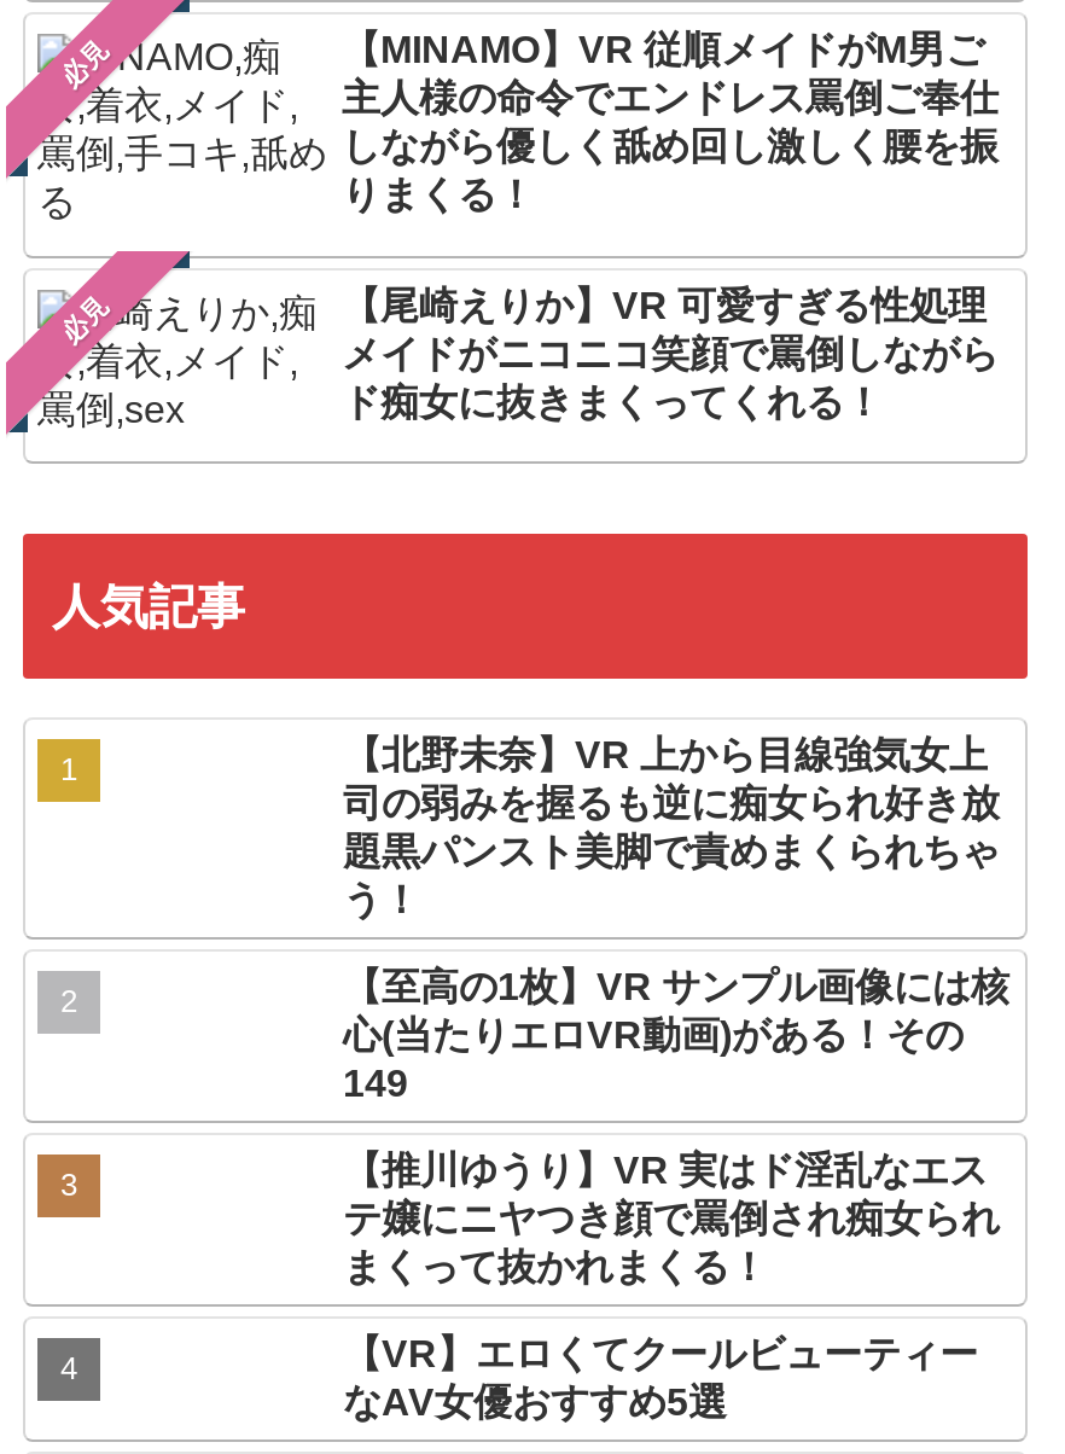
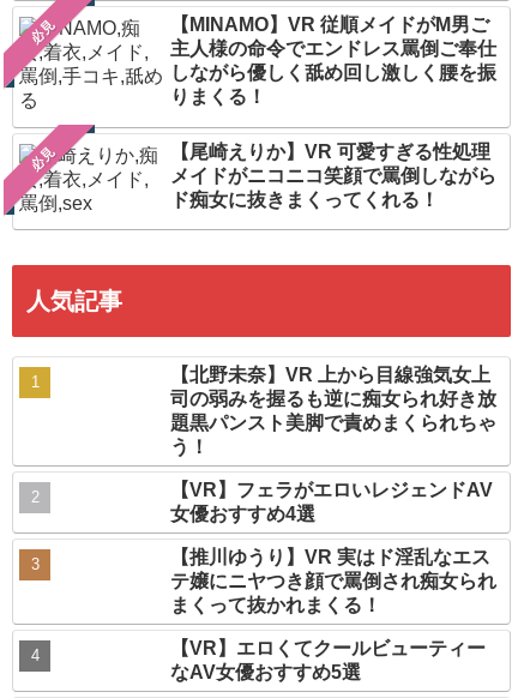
[343,966,1009,1103] 【至高の1枚】VR サンプル画像には核 | 心(当たりエロVR動画)がある！その | 149 -> [171,479,493,524] 【VR】フェラがエロいレジェンドAV | 女優おすすめ4選

